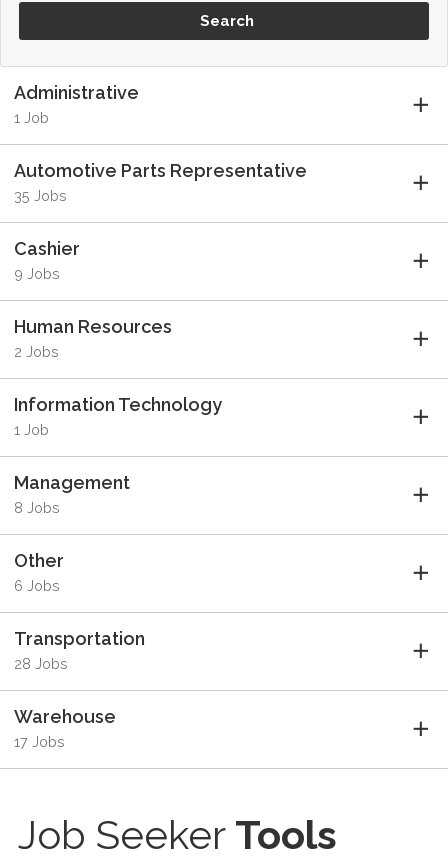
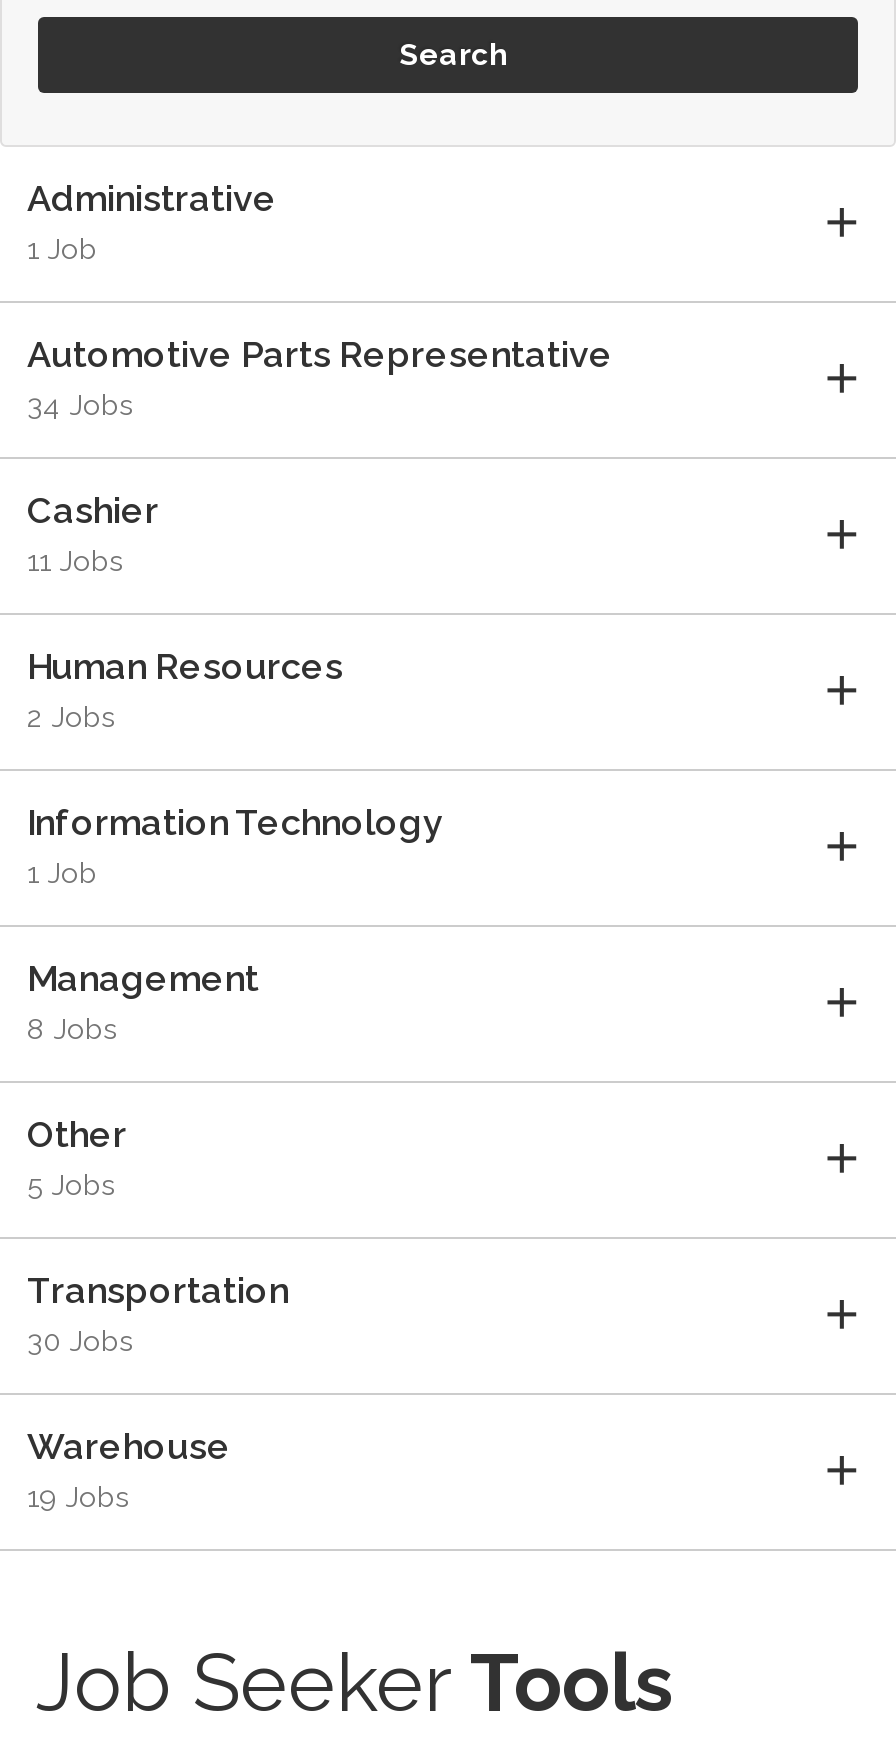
[13,187,66,204] 35 Jobs -> [27,387,135,421] 34 Jobs
[13,265,59,282] 9 Jobs -> [27,543,125,577] 11 Jobs
[13,577,59,594] 6 Jobs -> [27,1167,117,1201] 5 Jobs
[13,655,67,672] 28 Jobs -> [27,1323,135,1357] 30 Jobs
[13,733,64,750] 17 Jobs -> [27,1479,131,1513] 19 Jobs

